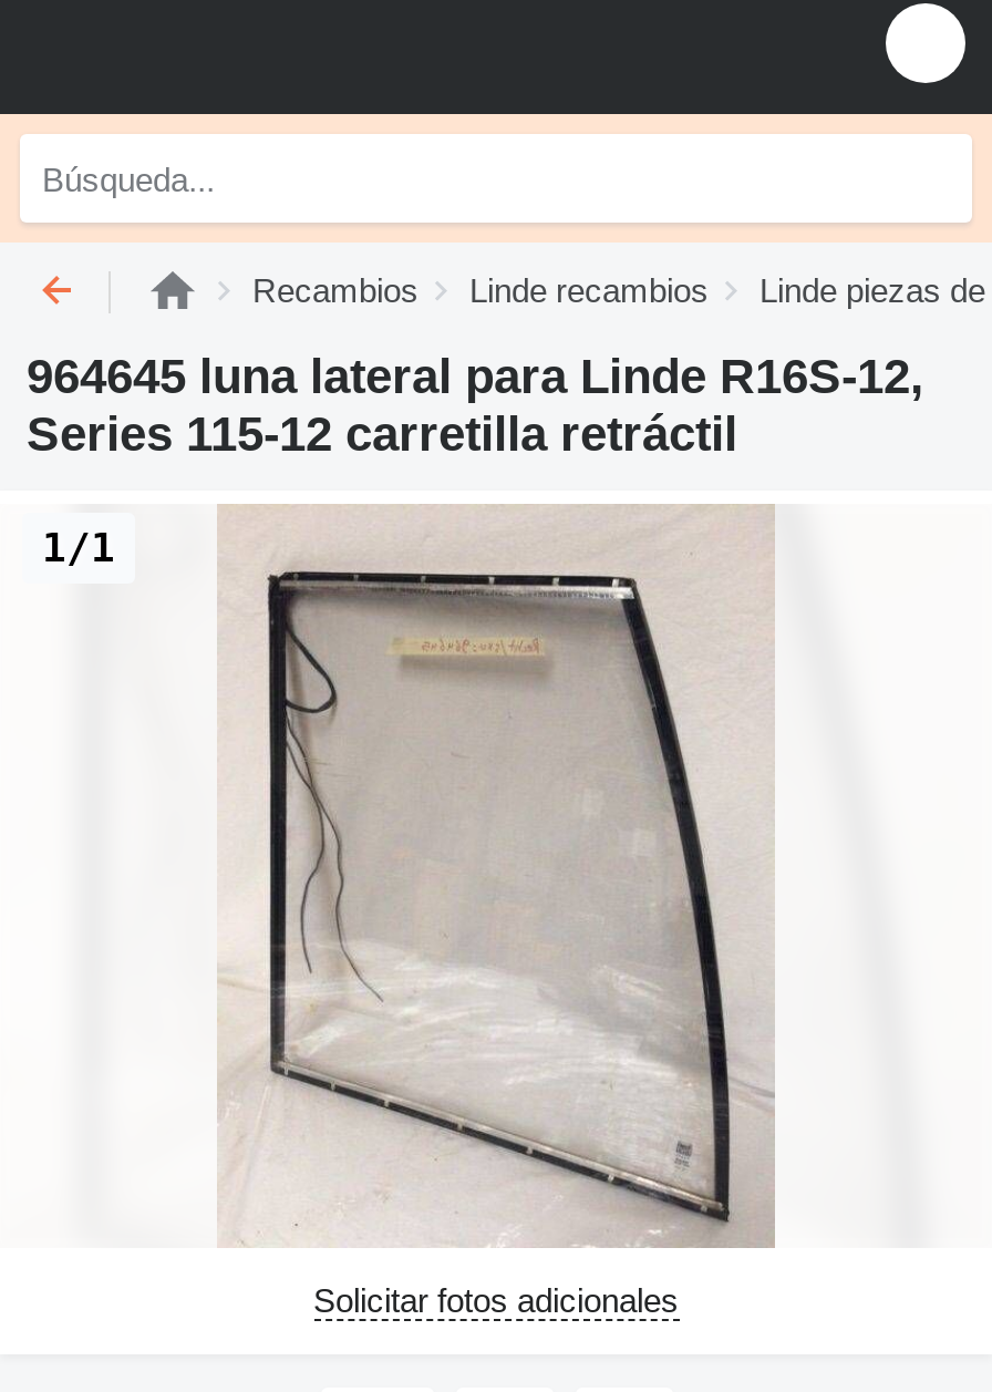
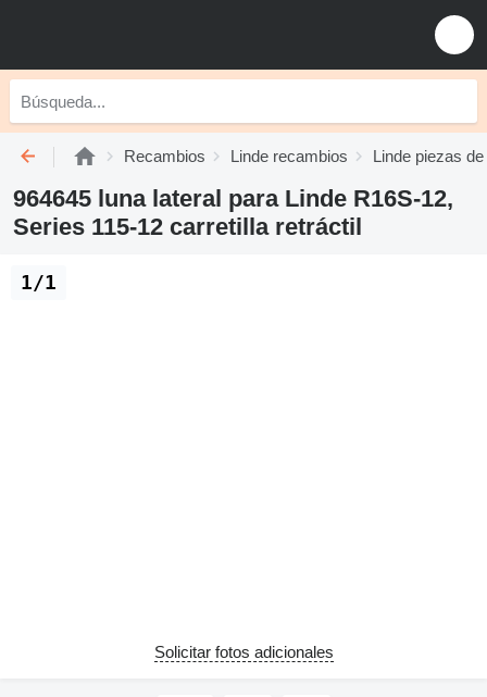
[217,504,777,1250] [image] -> none

